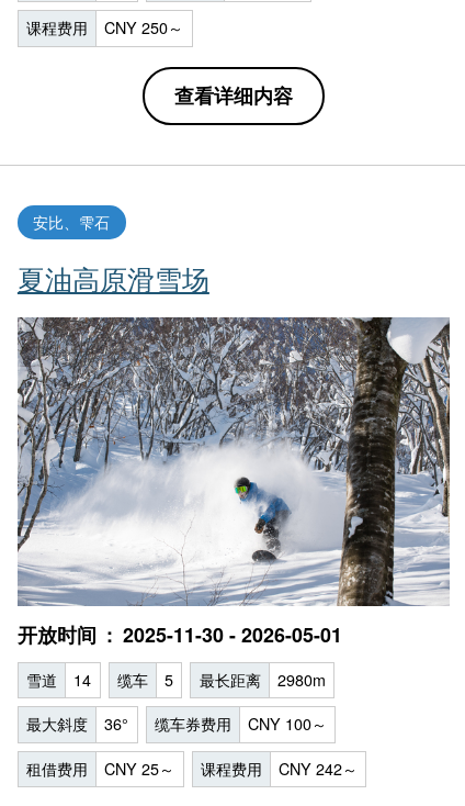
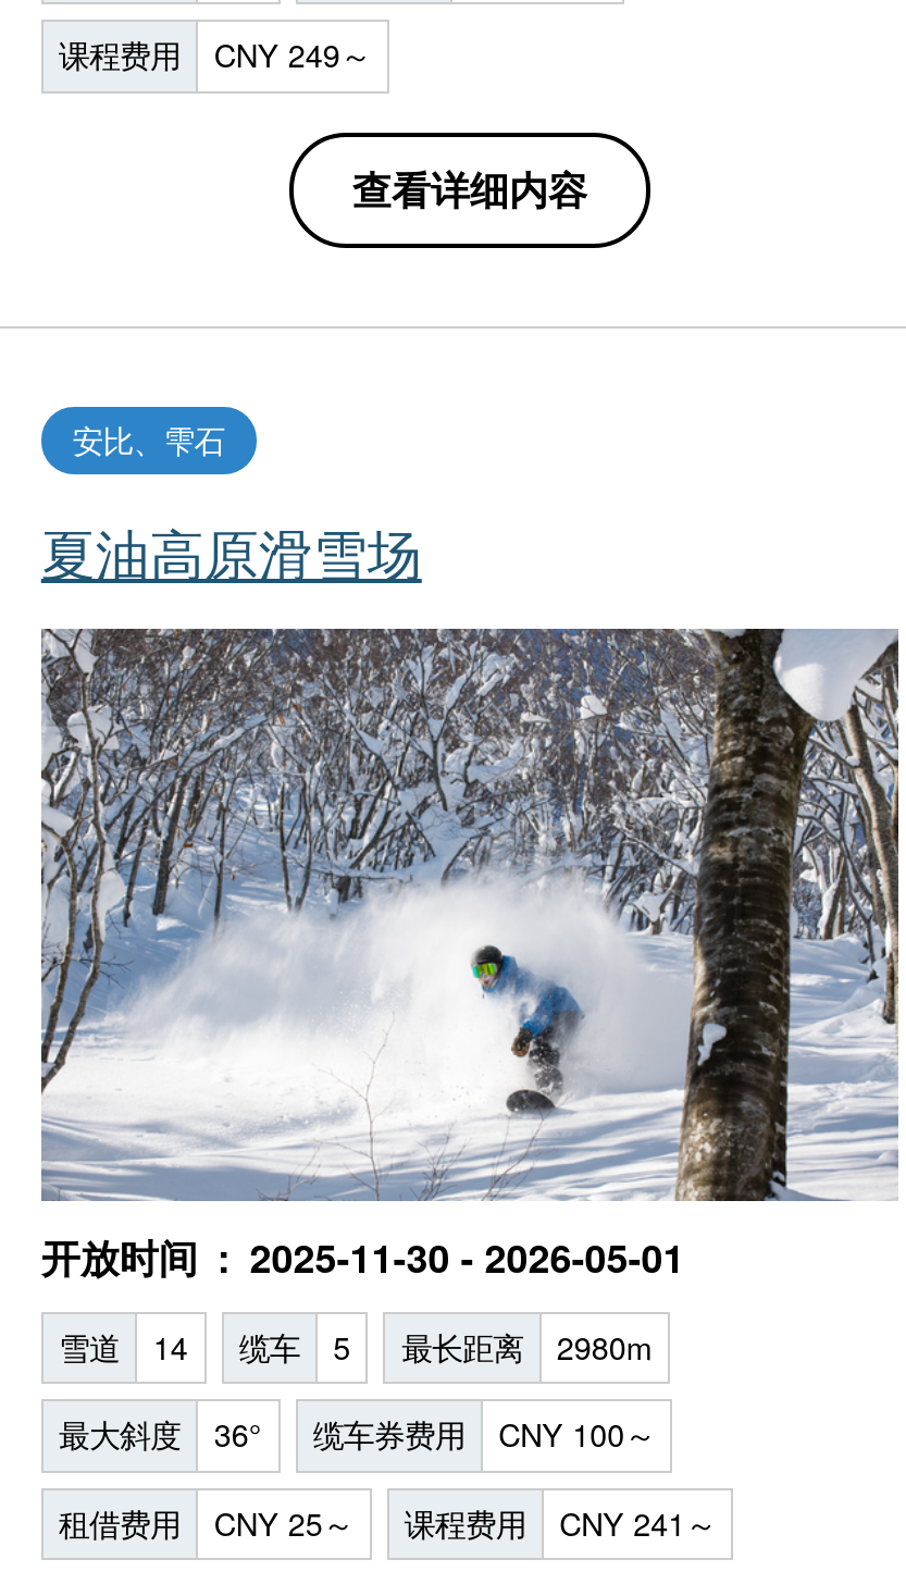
[26,17,183,39] 课程费用 CNY 250～ -> [59,34,370,77] 课程费用 CNY 249～
[26,758,358,780] 租借费用 CNY 25～ 课程费用 CNY 242～ -> [59,1501,716,1545] 租借费用 CNY 25～ 课程费用 CNY 241～

